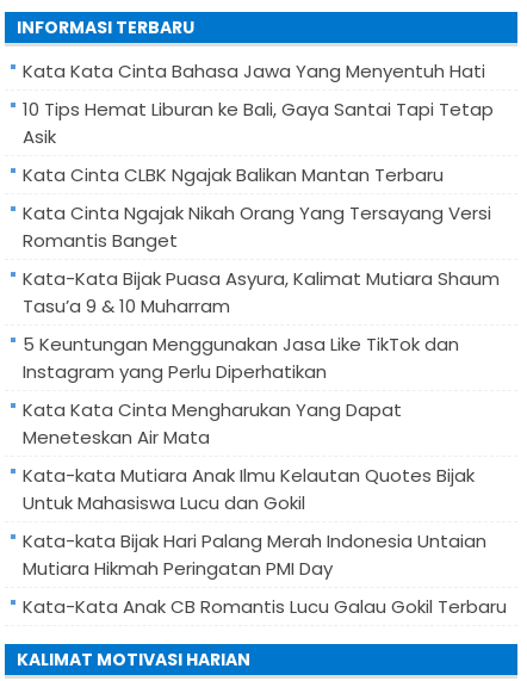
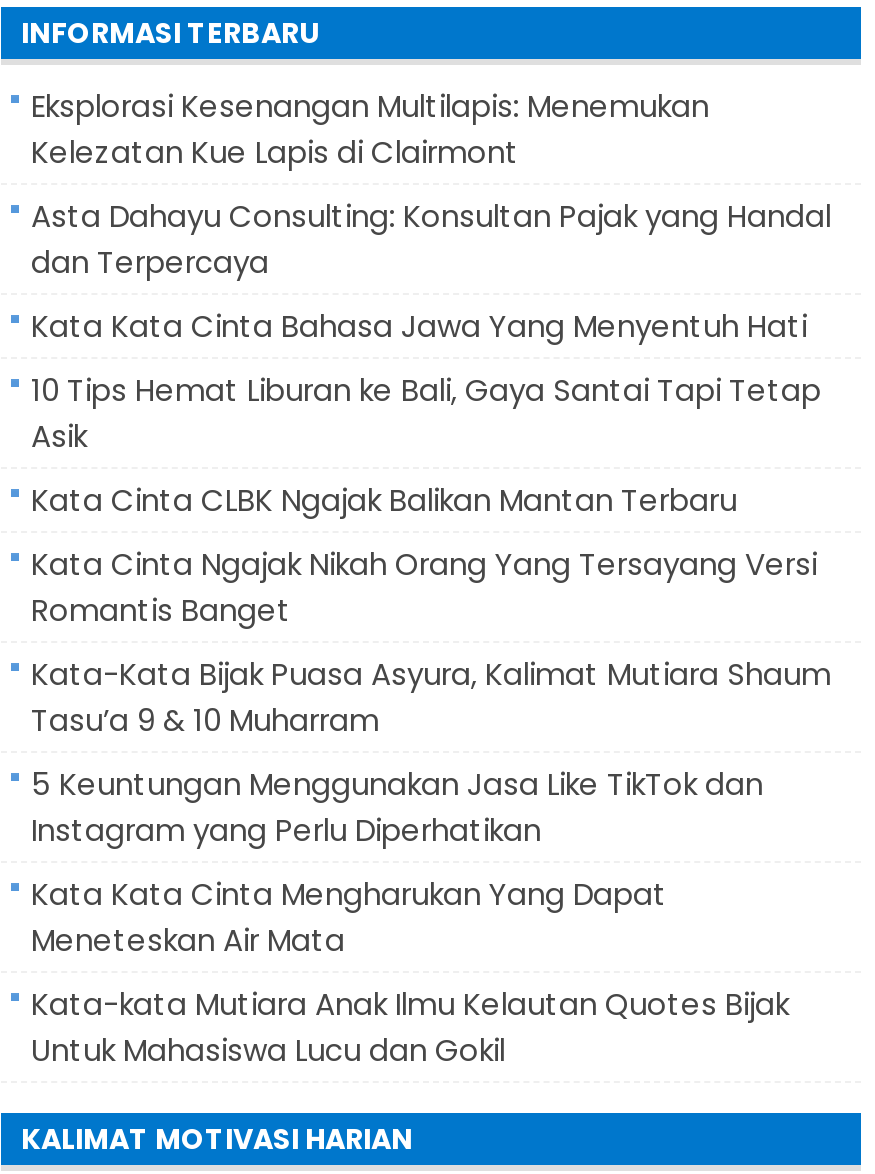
none -> [31,85,831,283] Eksplorasi Kesenangan Multilapis: Menemukan | Kelezatan Kue Lapis di Clairmont | Asta Dahayu Consulting: Konsultan Pajak yang Handal | dan Terpercaya
moved [23,58,500,515] -> [31,305,831,1071]: Kata Kata Cinta Bahasa Jawa Yang Menyentuh Hati | 10 Tips Hemat Liburan ke Bali, Gaya Santai Tapi Tetap | Asik | ... | Kata-kata Mutiara Anak Ilmu Kelautan Quotes Bijak | Untuk Mahasiswa Lucu dan Gokil
[23,528,507,619] Kata-kata Bijak Hari Palang Merah Indonesia Untaian | Mutiara Hikmah Peringatan PMI Day | Kata-Kata Anak CB Romantis Lucu Galau Gokil Terbaru -> none

